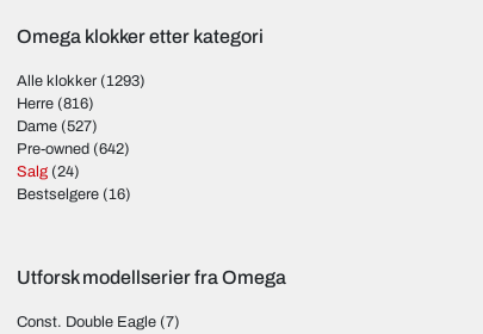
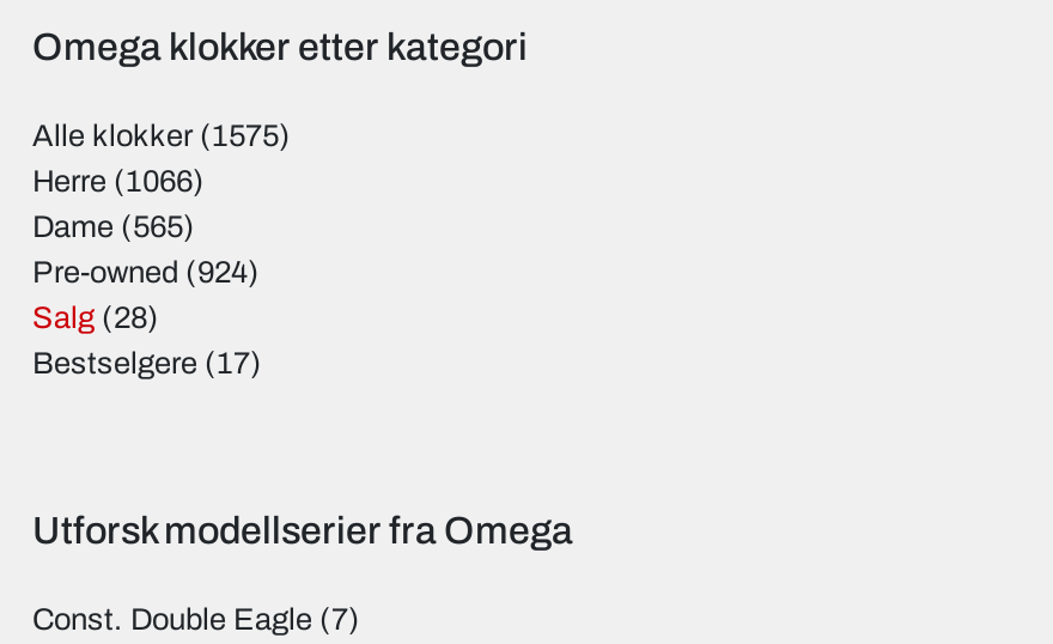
[17,73,145,89] Alle klokker (1293) -> [32,120,291,153] Alle klokker (1575)
[17,95,94,112] Herre (816) -> [32,165,205,199] Herre (1066)
[17,118,98,135] Dame (527) -> [32,211,195,244] Dame (565)
[17,141,130,157] Pre-owned (642) -> [32,256,260,290] Pre-owned (924)
[17,163,80,180] Salg (24) -> [32,302,159,335] Salg (28)
[17,186,131,203] Bestselgere (16) -> [32,347,262,381] Bestselgere (17)

